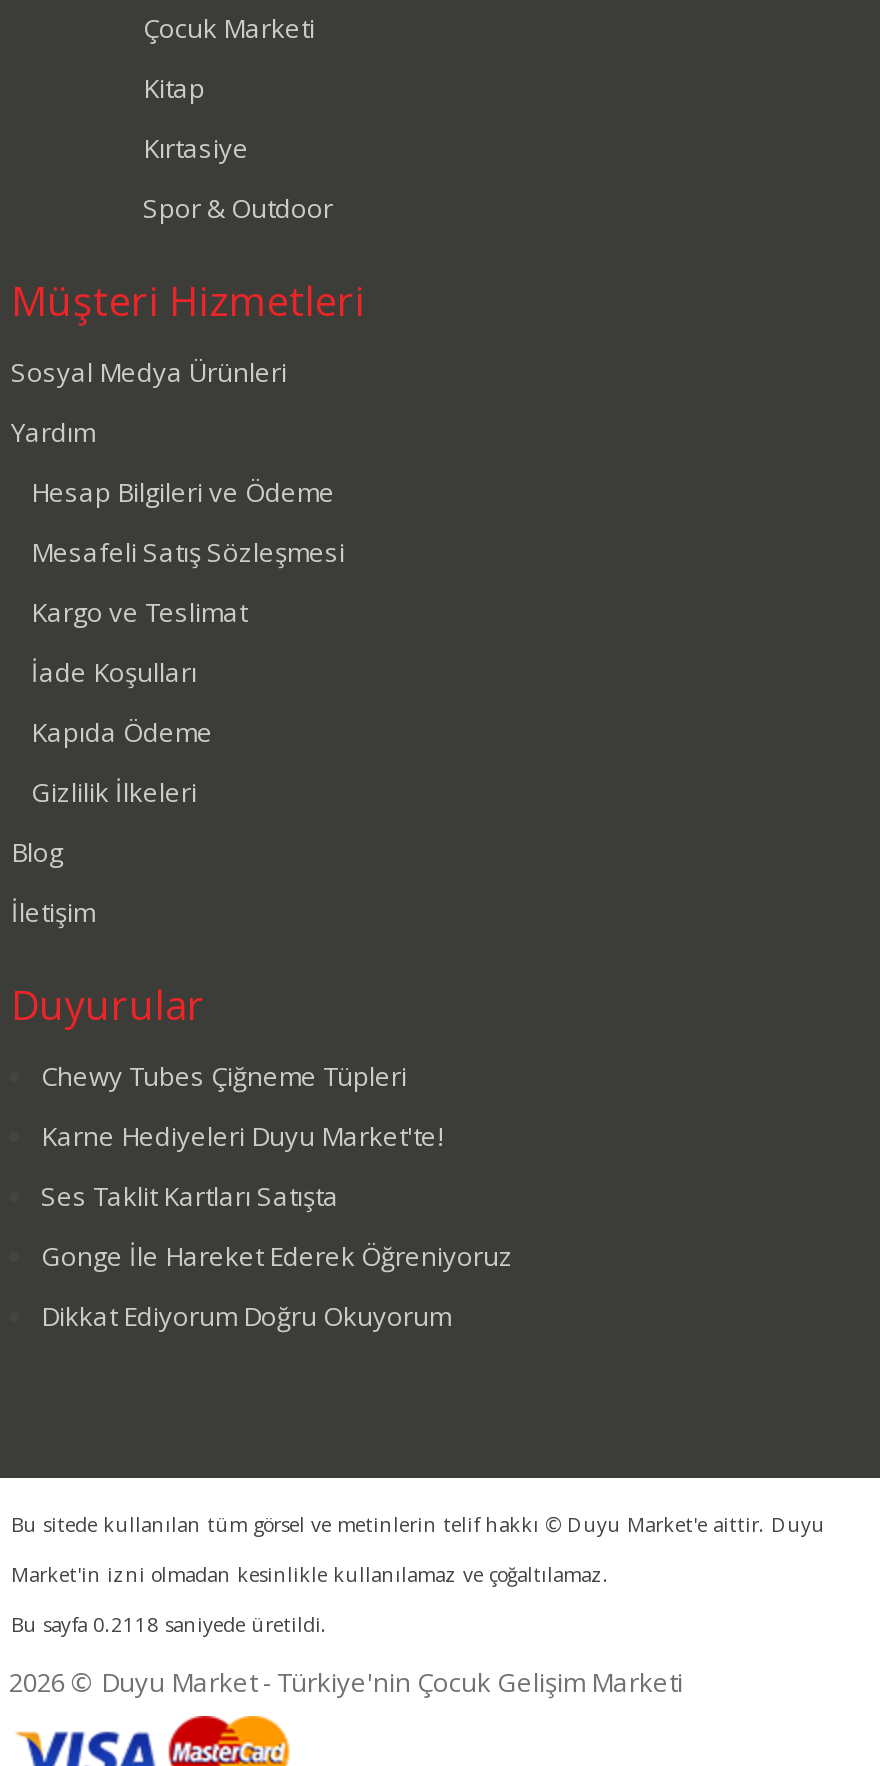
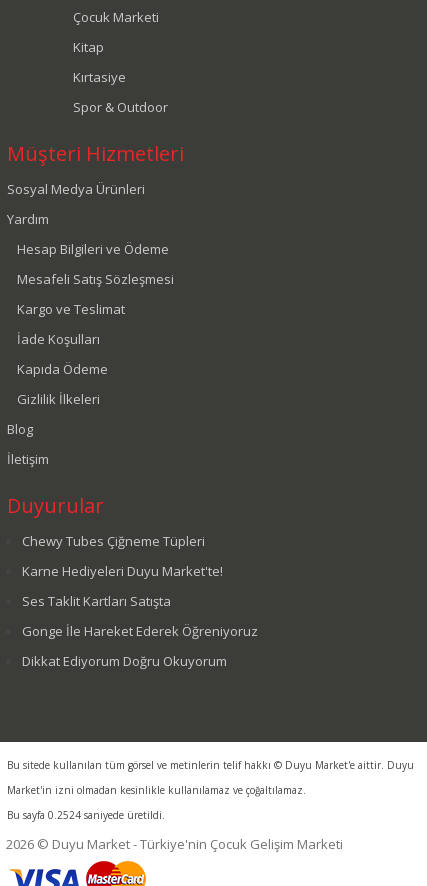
[11,1610,327,1638] Bu sayfa 0.2118 saniyede üretildi. -> [7,808,165,822] Bu sayfa 0.2524 saniyede üretildi.

